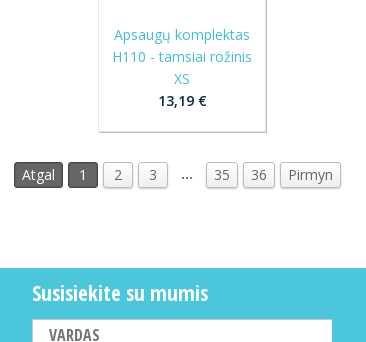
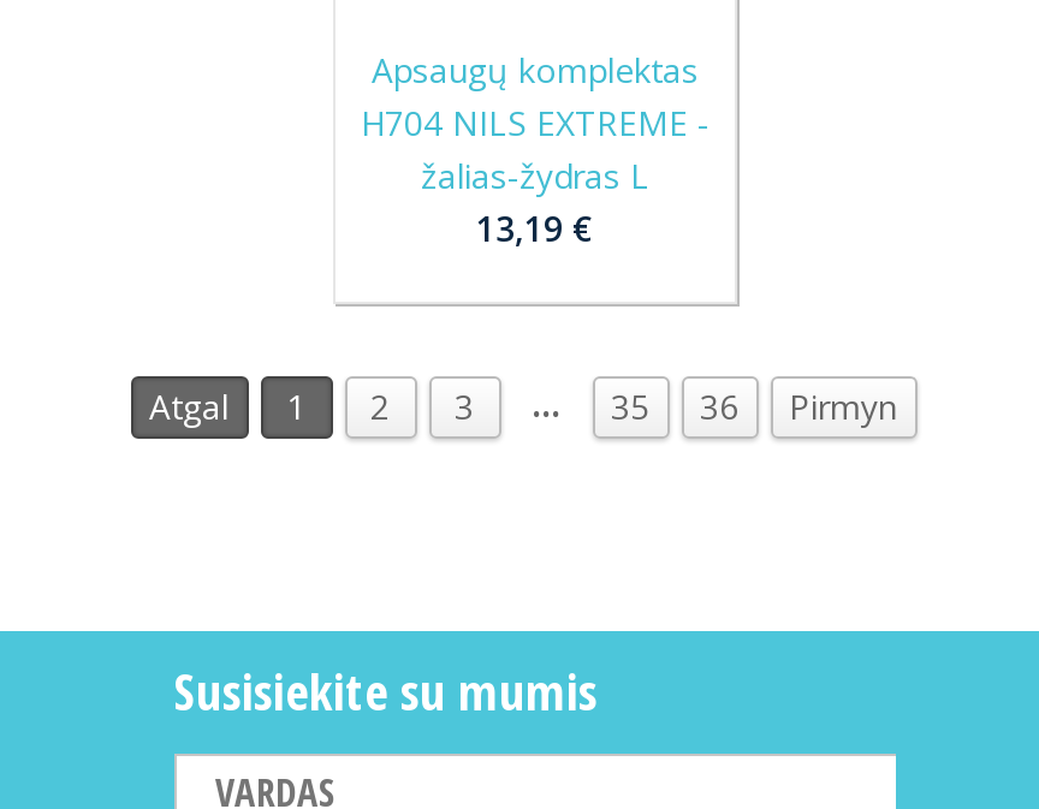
[112,47,252,88] H110 - tamsiai rožinis | XS -> [361,100,710,198] H704 NILS EXTREME - | žalias-žydras L

